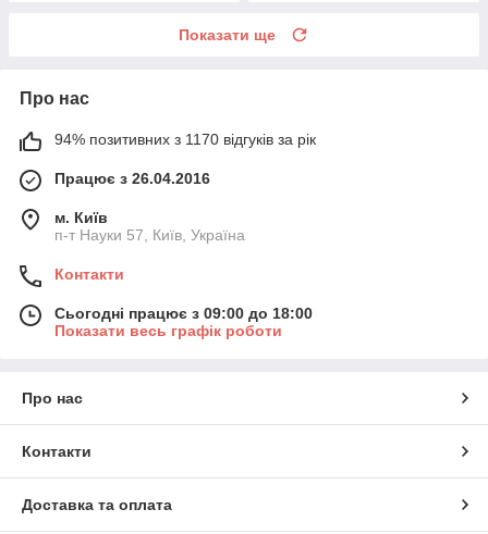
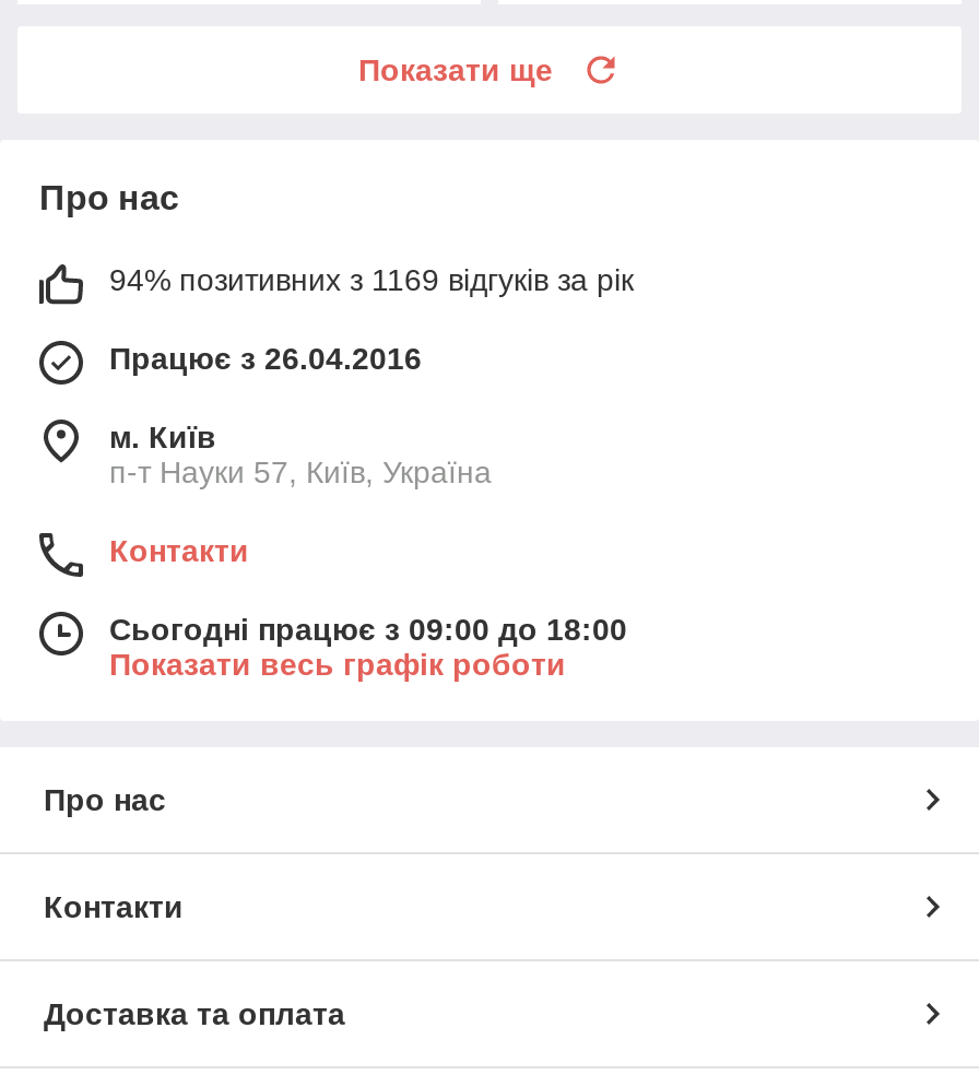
[54,130,316,148] 94% позитивних з 1170 відгуків за рік -> [109,262,634,297] 94% позитивних з 1169 відгуків за рік

